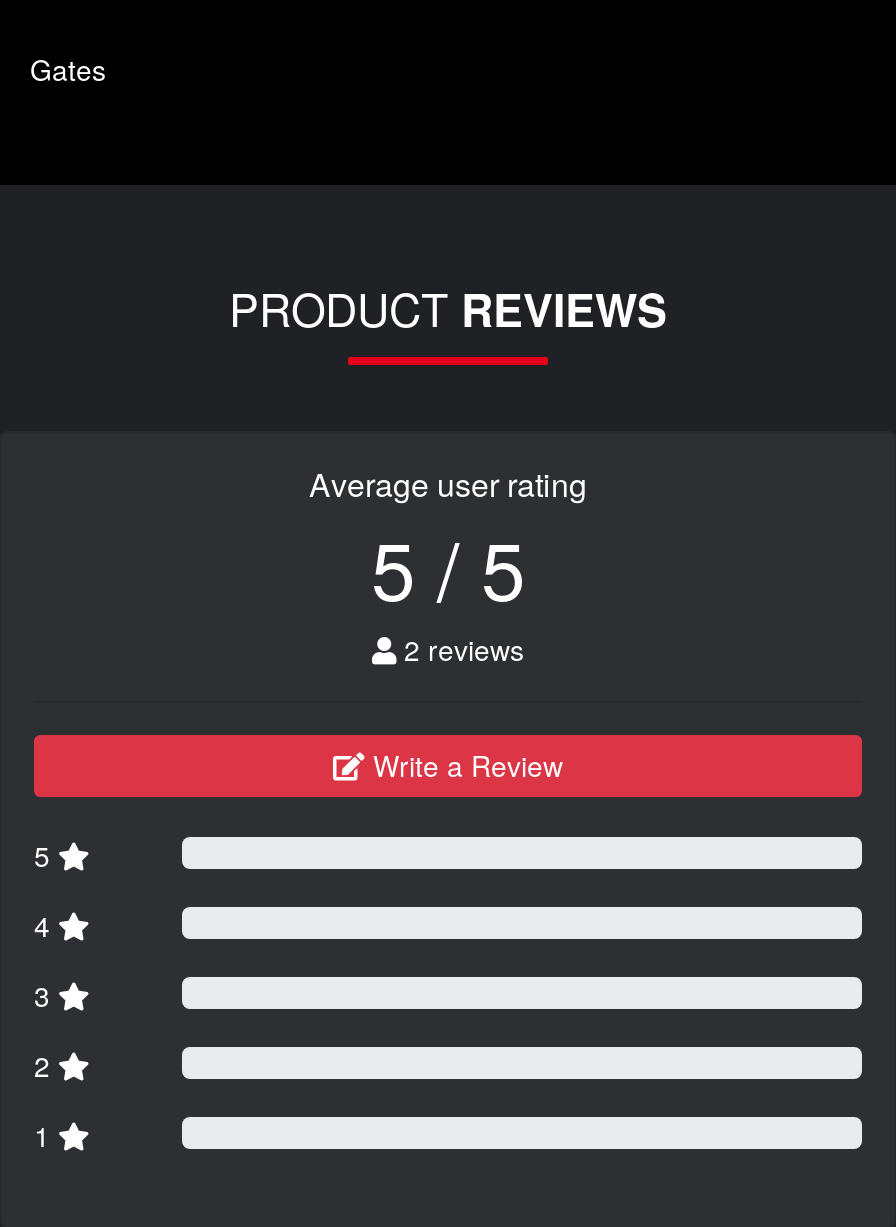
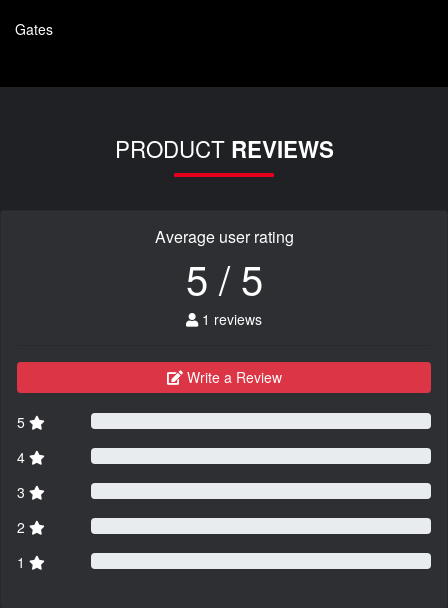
[396,628,524,668] 2 reviews -> [198,309,262,329] 1 reviews

